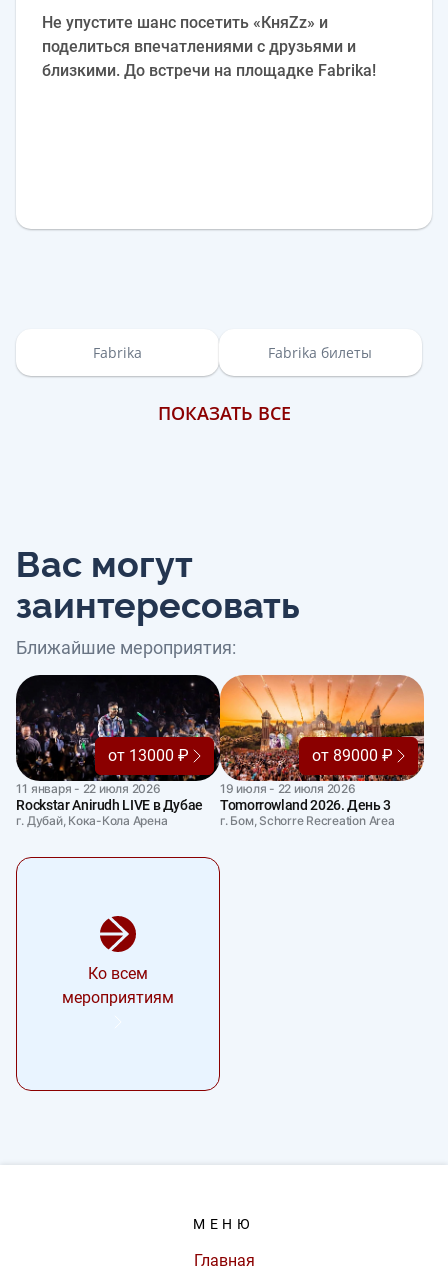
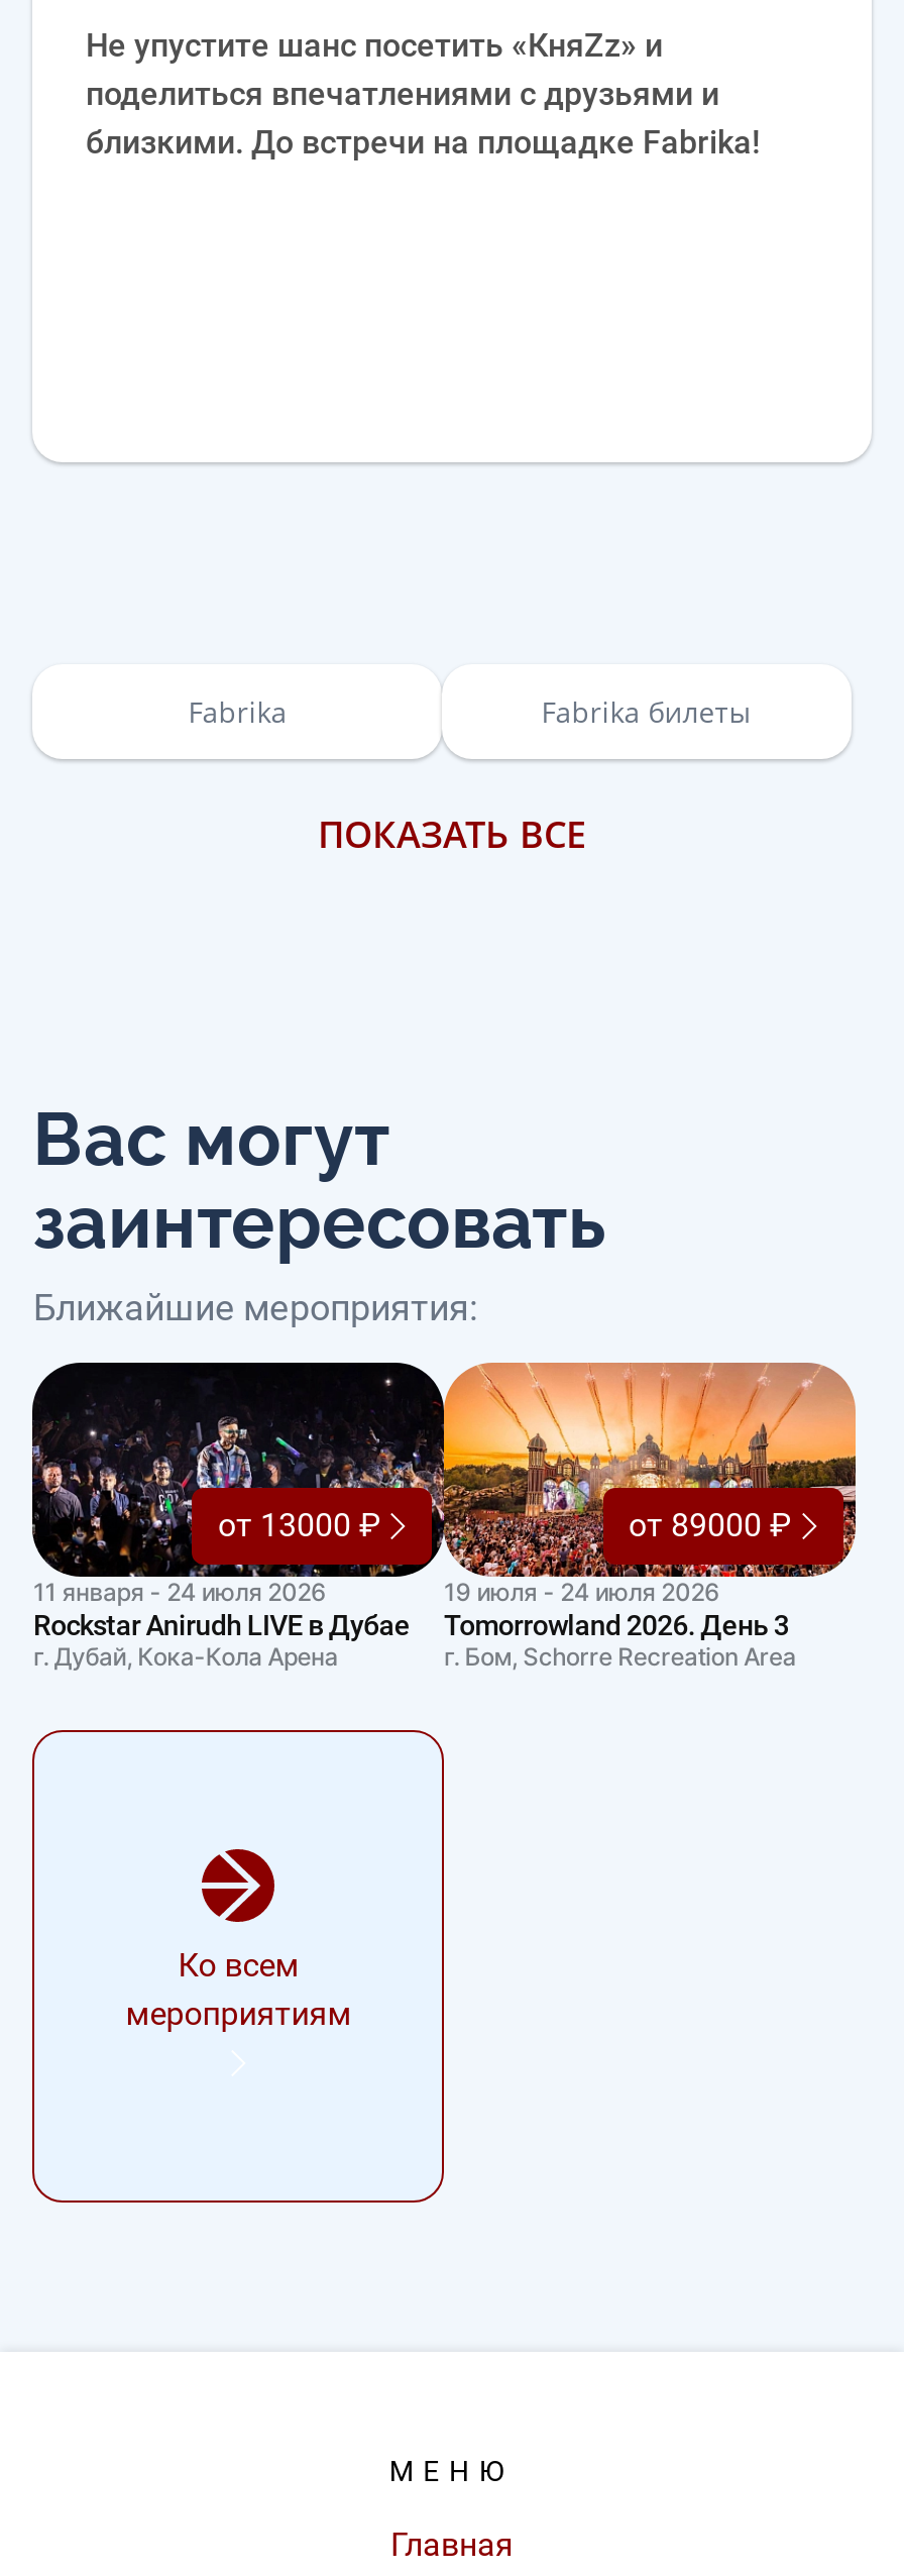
[16,781,161,796] 11 января - 22 июля 2026 -> [33,1576,326,1606] 11 января - 24 июля 2026
[220,781,356,796] 19 июля - 22 июля 2026 -> [444,1576,720,1606] 19 июля - 24 июля 2026

